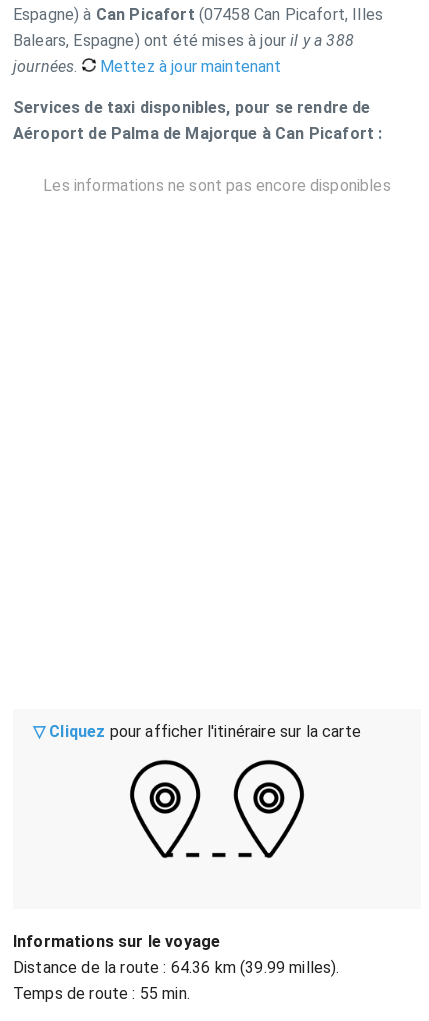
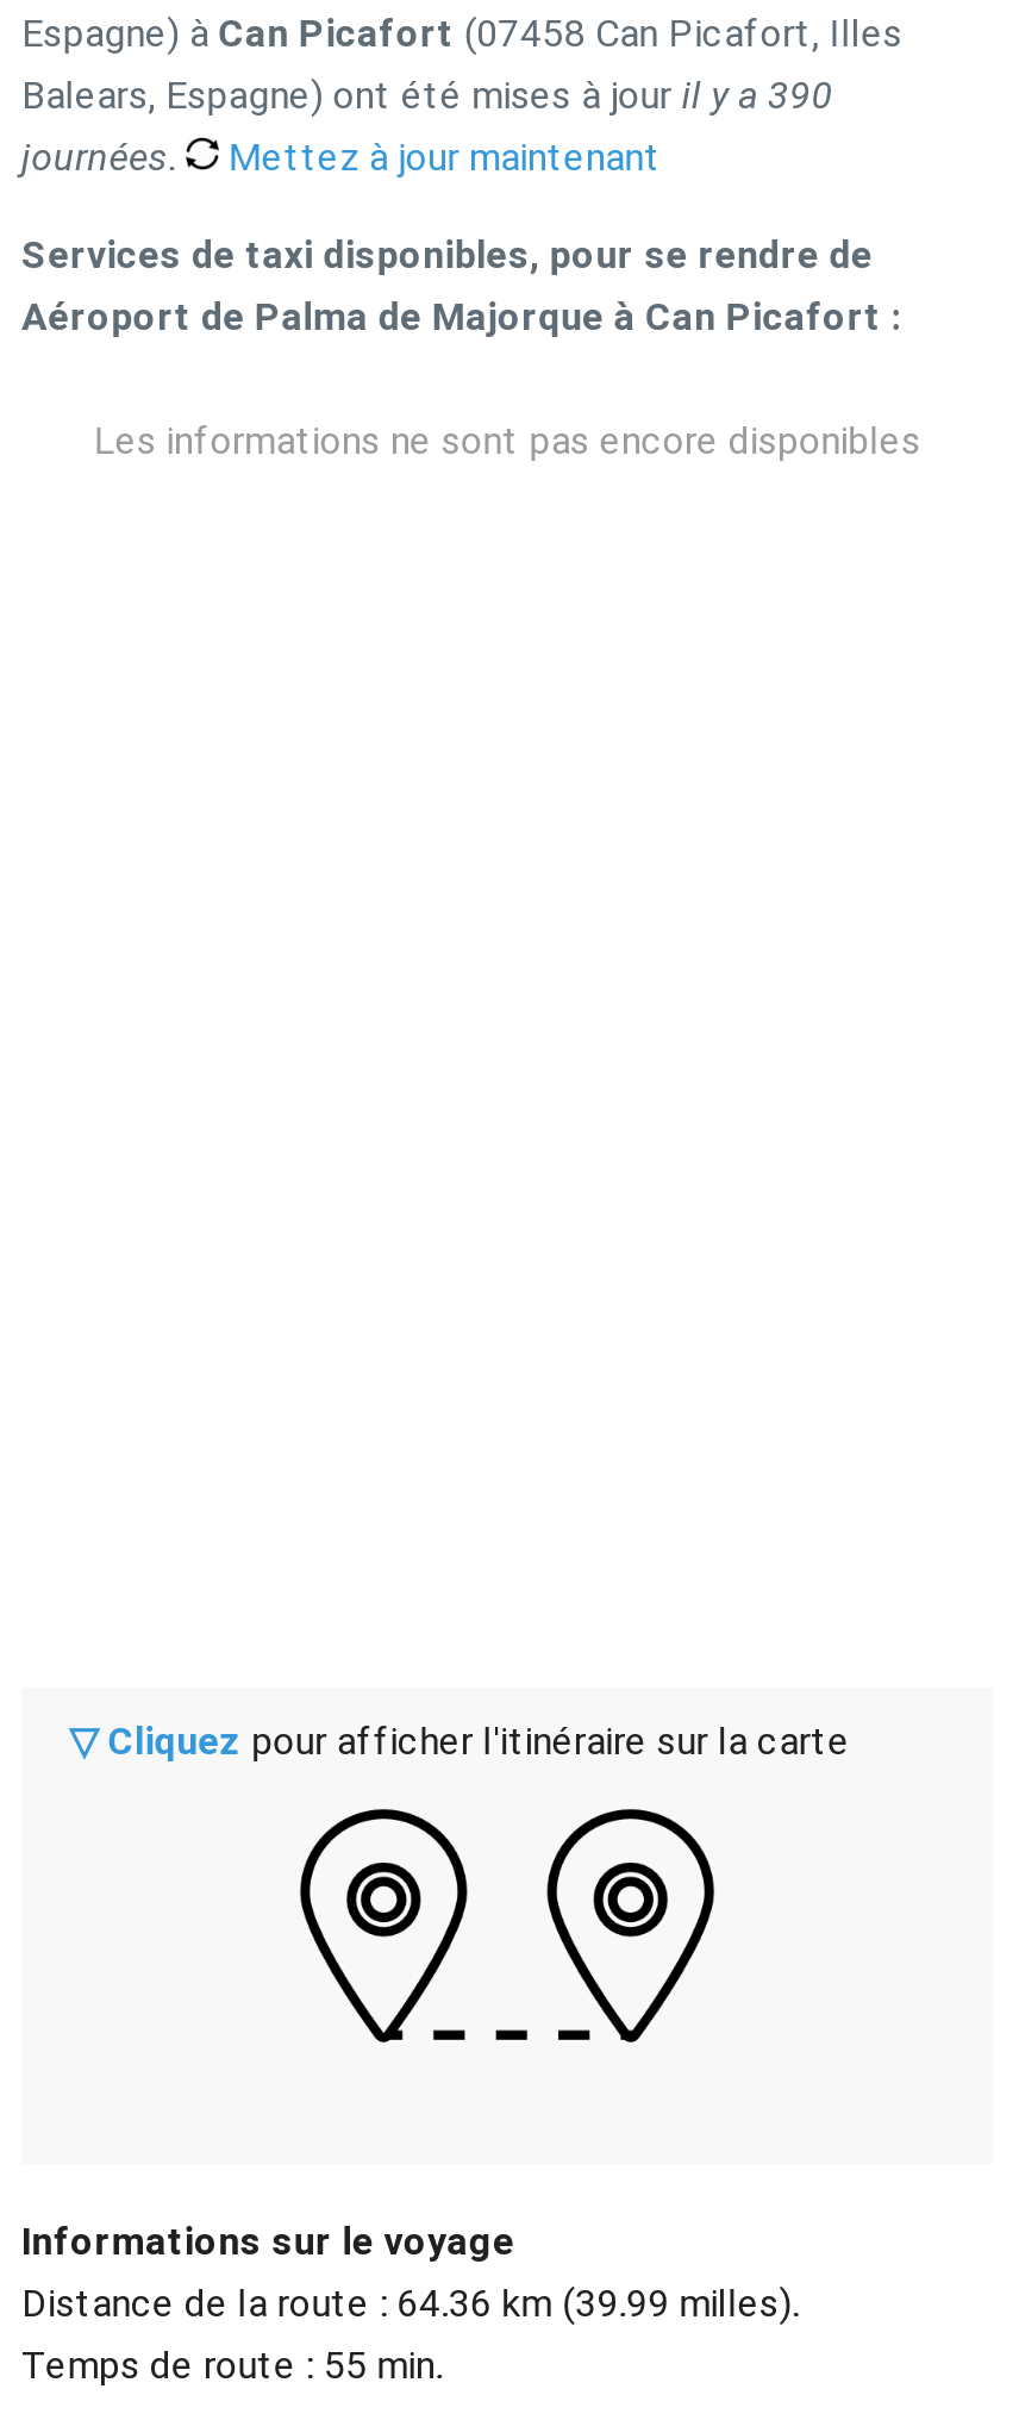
[13,31,354,50] Balears, Espagne) ont été mises à jour il y a 388 -> [21,73,833,118] Balears, Espagne) ont été mises à jour il y a 390

